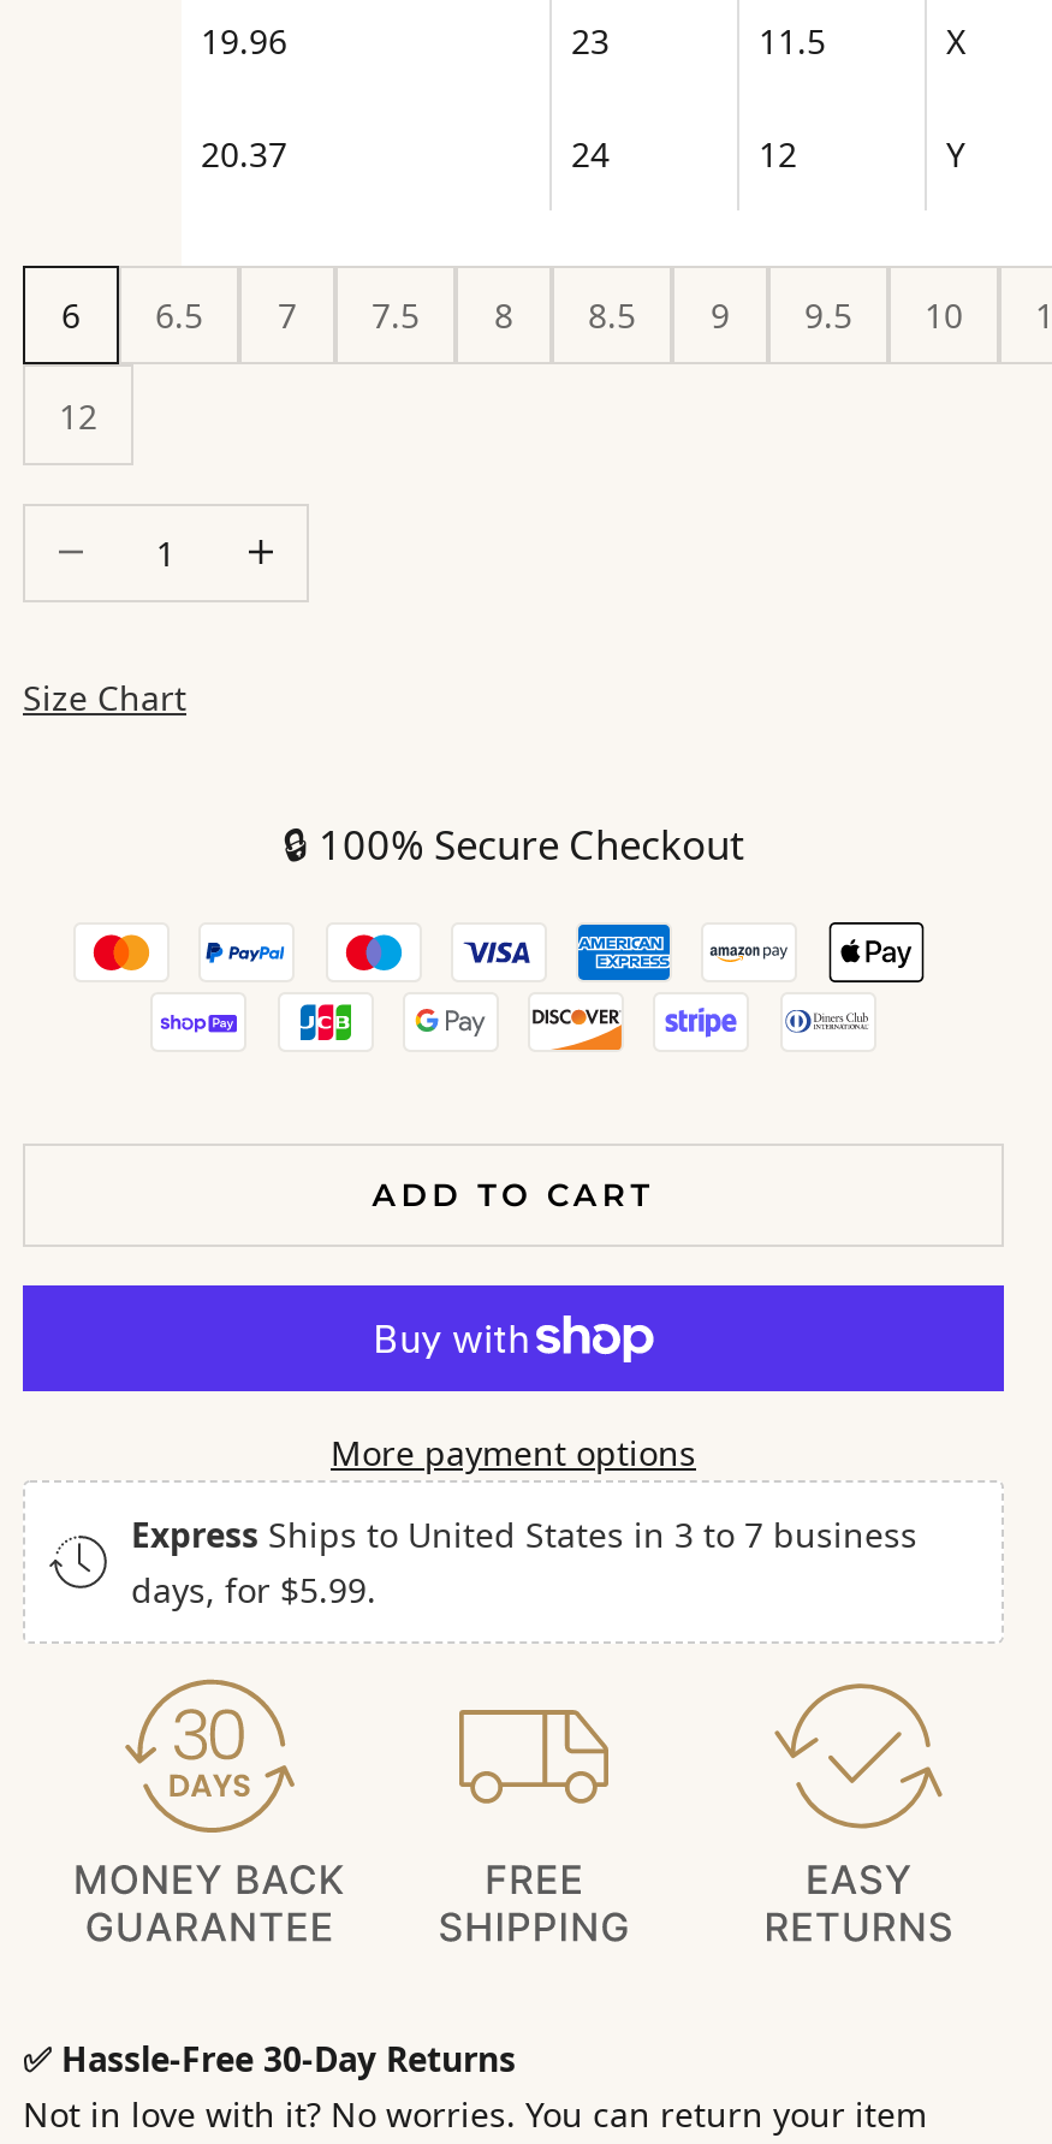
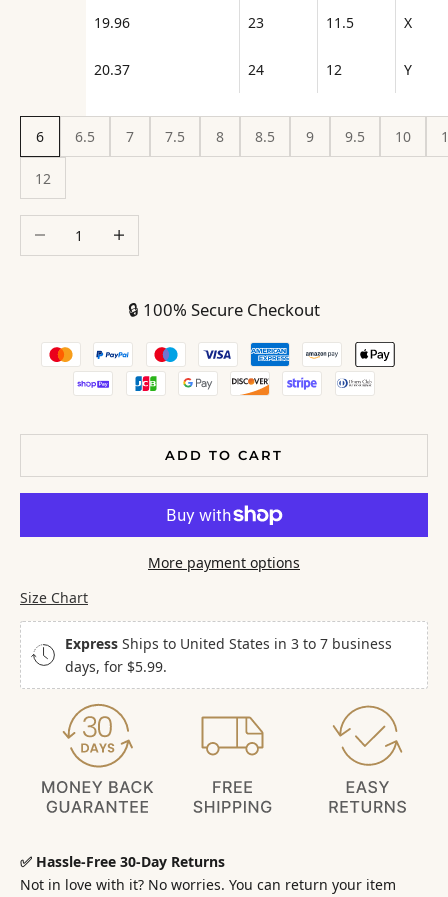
moved [23,673,186,719] -> [20,588,88,607]: Size Chart
moved [331,1175,696,1476] -> [148,447,300,572]: ADD TO CART | More payment options

